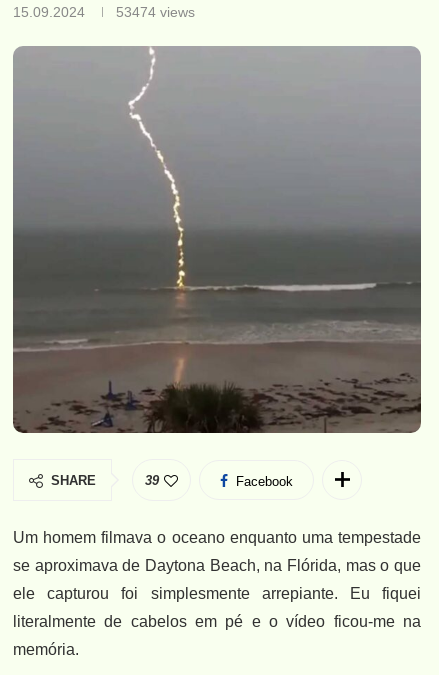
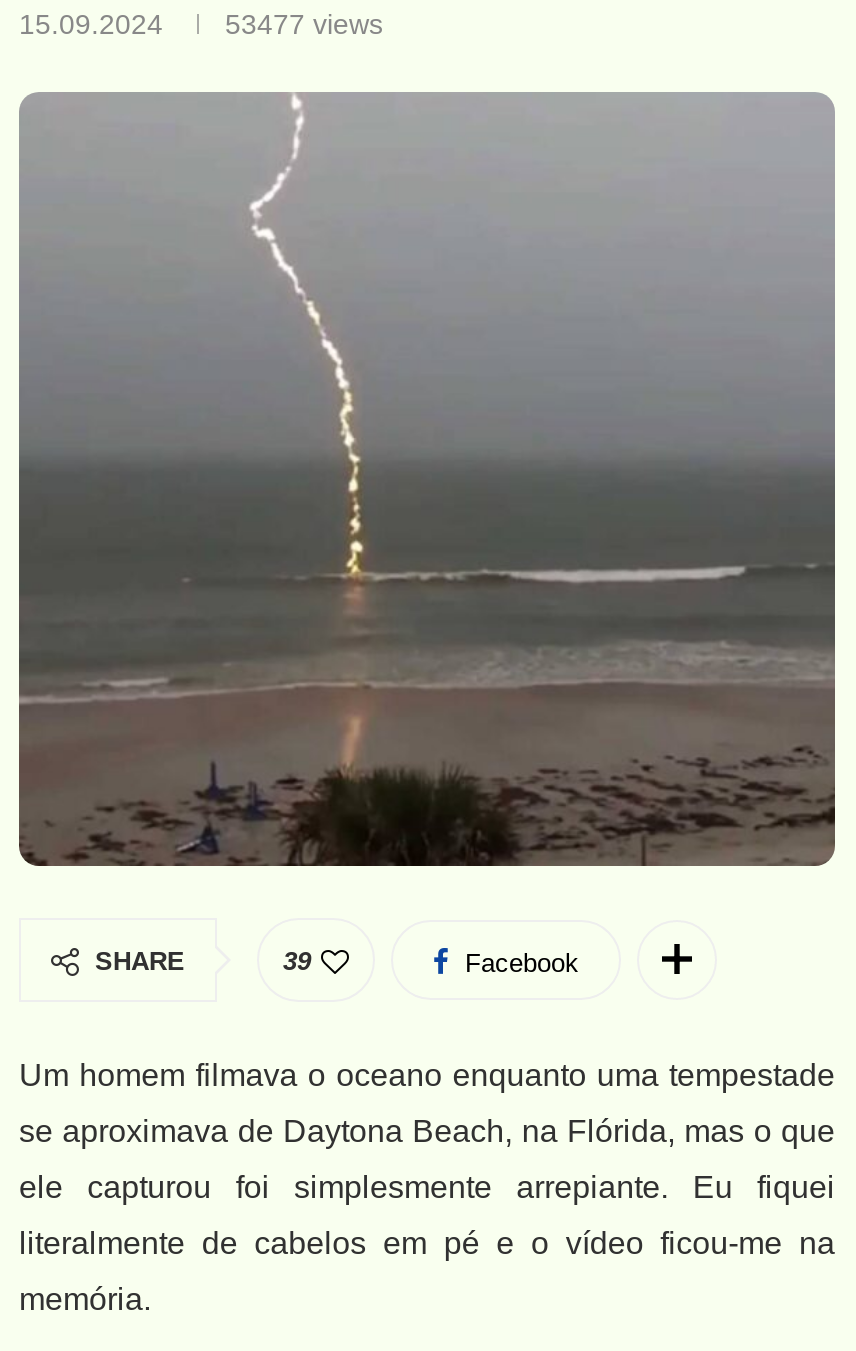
[13,4,195,20] 15.09.2024 53474 views -> [19,8,383,40] 15.09.2024 53477 views

